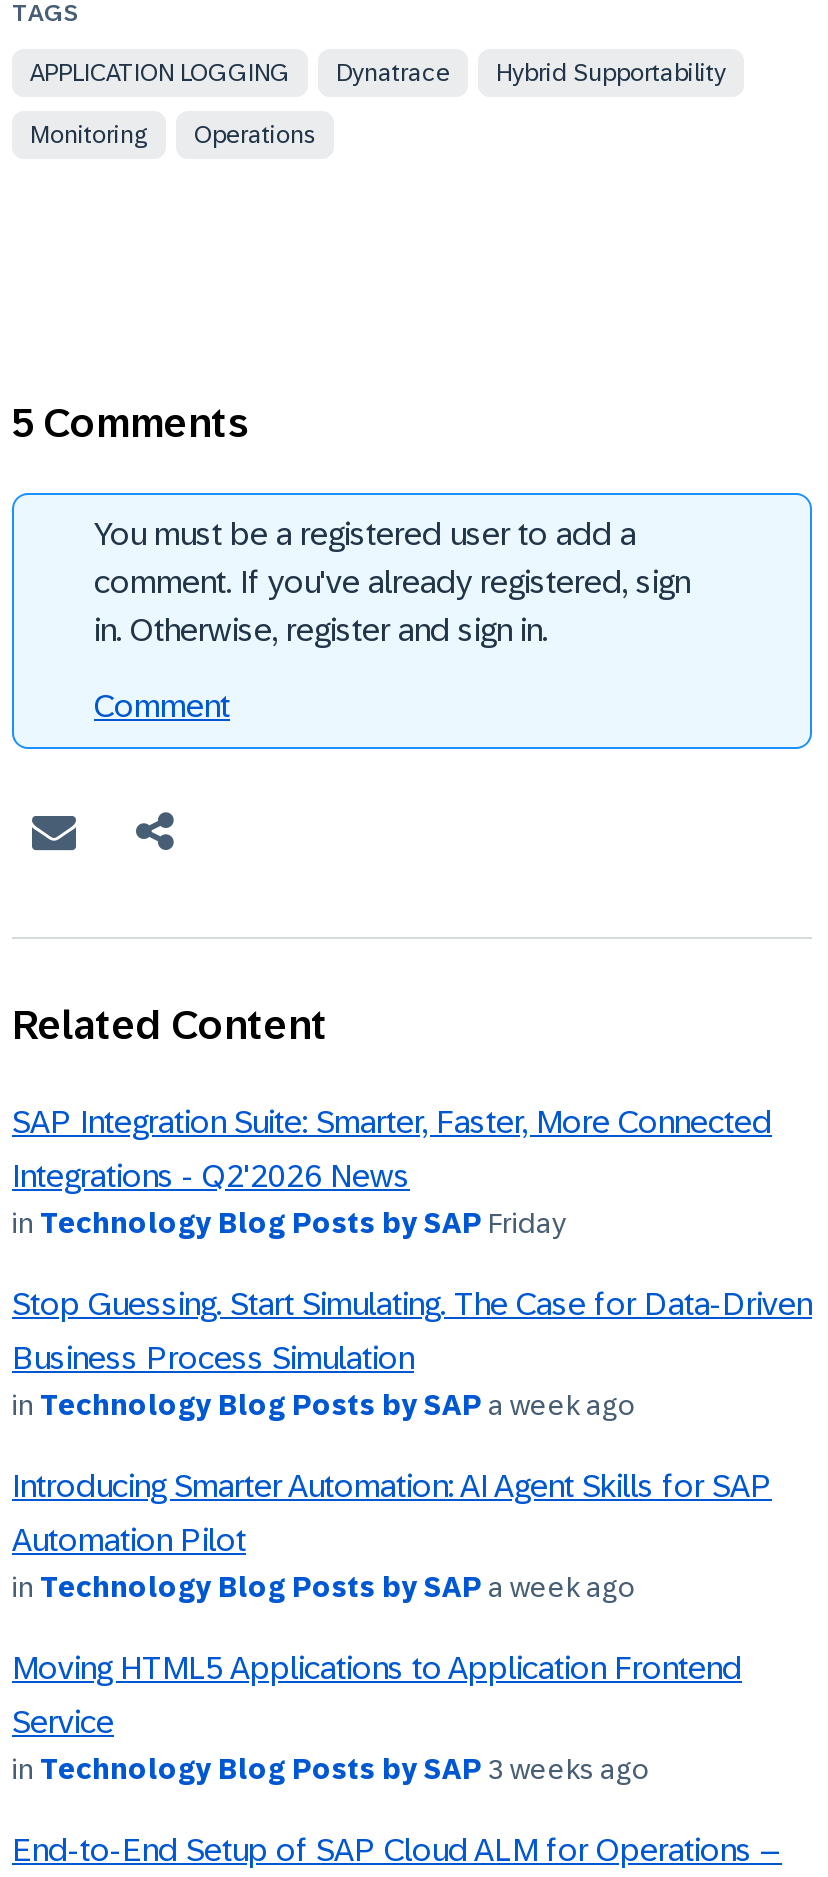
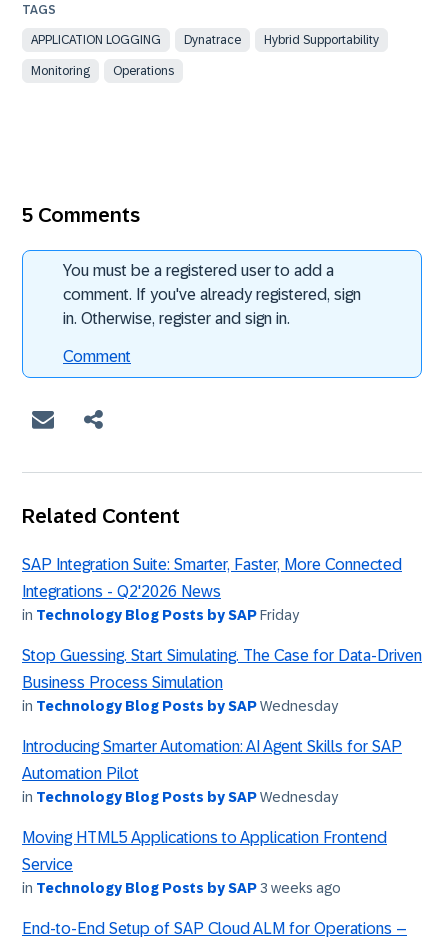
[12,1388,636,1420] in Technology Blog Posts by SAP a week ago -> [22,698,338,714] in Technology Blog Posts by SAP Wednesday
[12,1570,636,1602] in Technology Blog Posts by SAP a week ago -> [22,789,338,805] in Technology Blog Posts by SAP Wednesday

